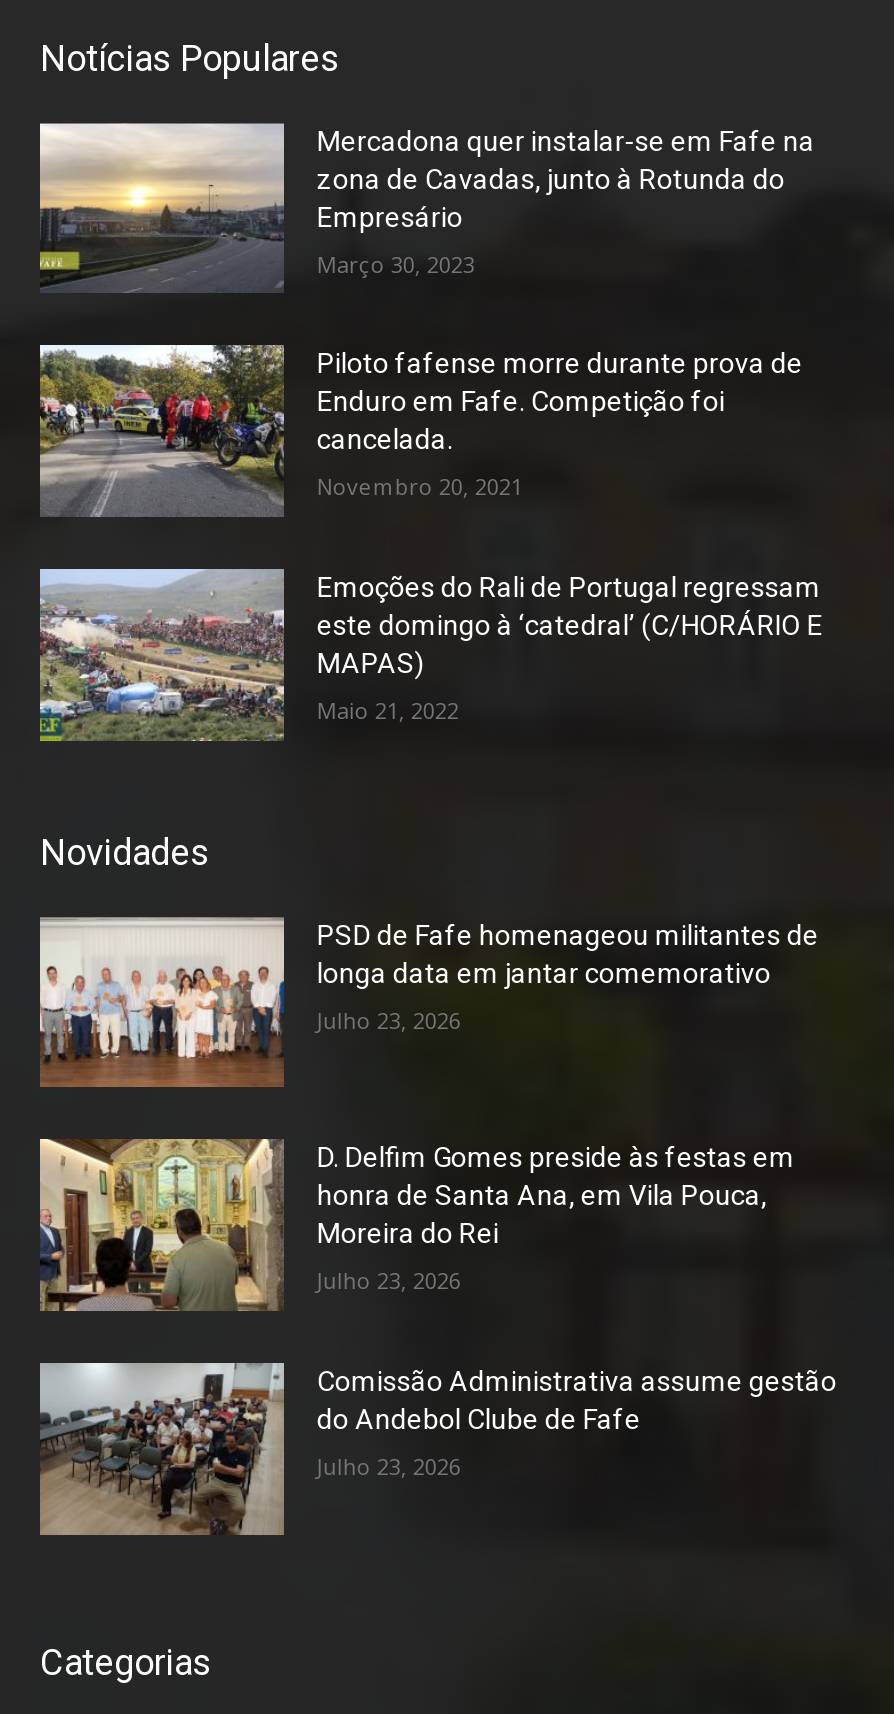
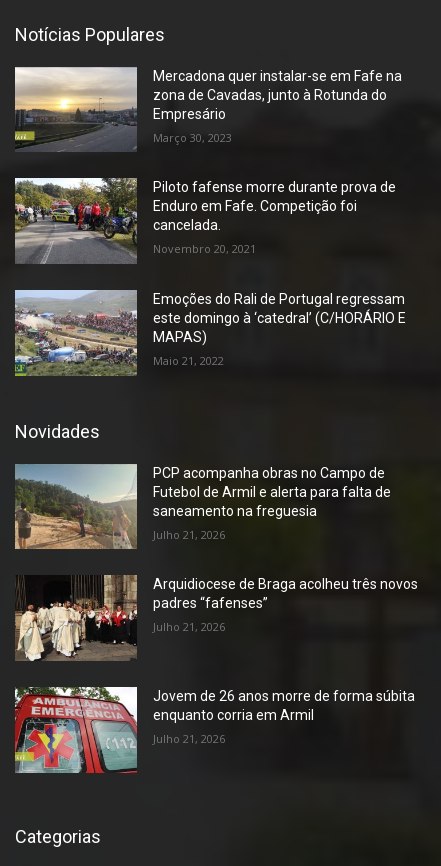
[38,917,819,1087] [image] | PSD de Fafe homenageou militantes de | longa data em jantar comemorativo -> [14,464,391,549] [image] | PCP acompanha obras no Campo de | Futebol de Armil e alerta para falta de | saneamento na freguesia
[317,1004,461,1034] Julho 23, 2026 -> [153,527,225,542] Julho 21, 2026
[38,1137,795,1313] [image] | D. Delfim Gomes preside às festas em | honra de Santa Ana, em Vila Pouca, | Moreira do Rei -> [15,575,418,661] [image] | Arquidiocese de Braga acolheu três novos | padres “fafenses”
[317,1266,461,1296] Julho 23, 2026 -> [153,619,225,634] Julho 21, 2026
[38,1361,837,1537] [image] | Comissão Administrativa assume gestão | do Andebol Clube de Fafe -> [14,686,415,774] [image] | Jovem de 26 anos morre de forma súbita | enquanto corria em Armil
[317,1451,461,1481] Julho 23, 2026 -> [153,731,225,746] Julho 21, 2026

